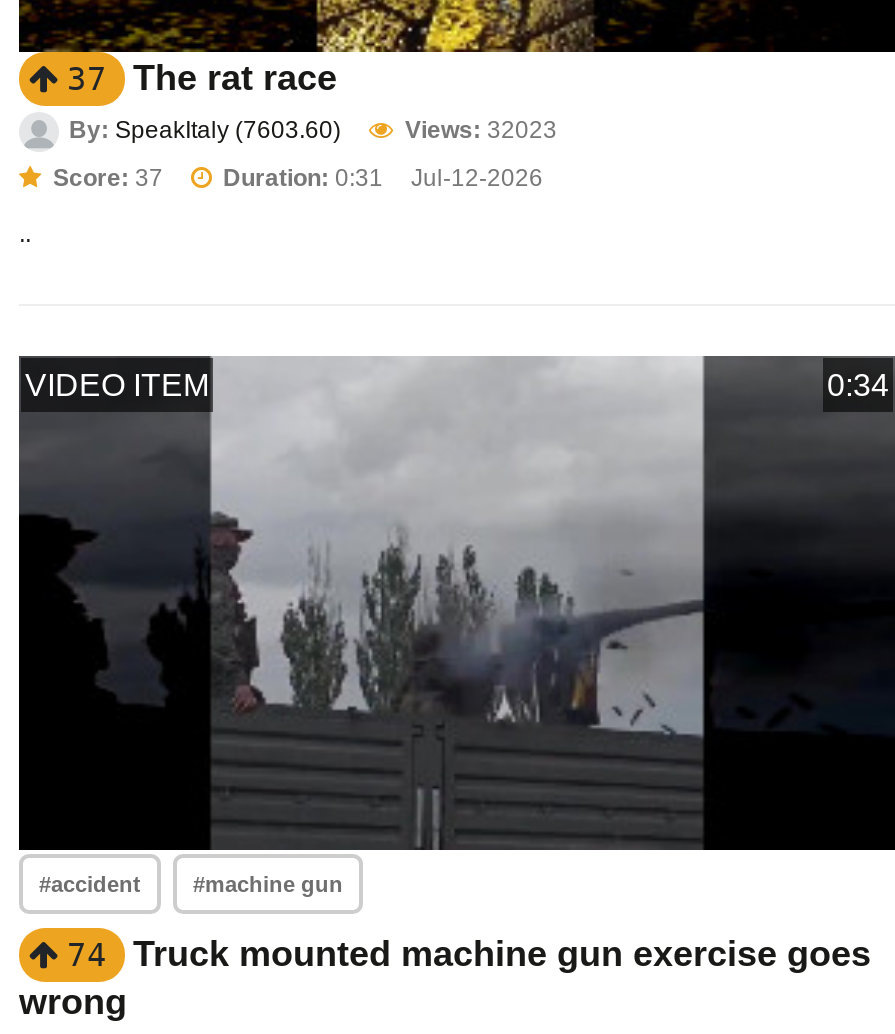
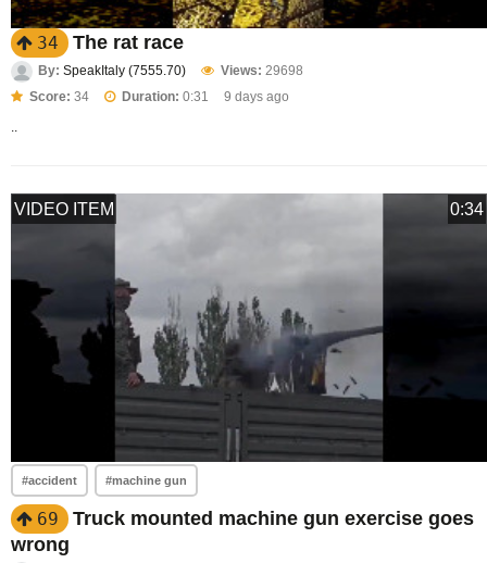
[67,58,337,98] 37 The rat race -> [37,32,184,53] 34 The rat race
[69,116,341,144] By: SpeakItaly (7603.60) -> [38,63,186,78] By: SpeakItaly (7555.70)
[405,116,557,144] Views: 32023 -> [221,63,303,78] Views: 29698
[53,164,163,192] Score: 37 -> [29,89,89,105] Score: 34
[223,164,543,192] Duration: 0:31 Jul-12-2026 -> [122,89,289,105] Duration: 0:31 9 days ago
[67,933,871,973] 74 Truck mounted machine gun exercise goes -> [37,507,474,529] 69 Truck mounted machine gun exercise goes

